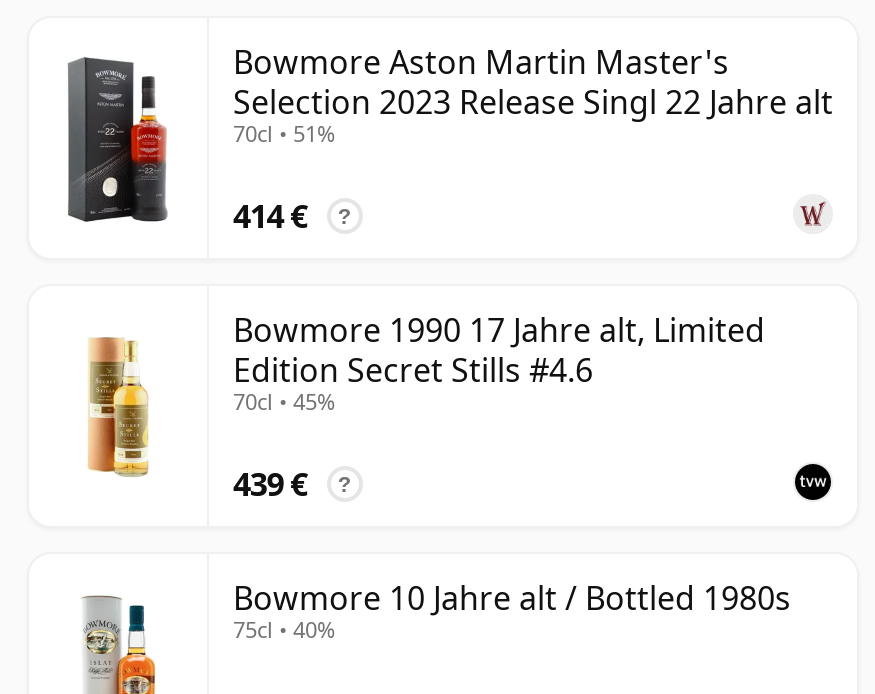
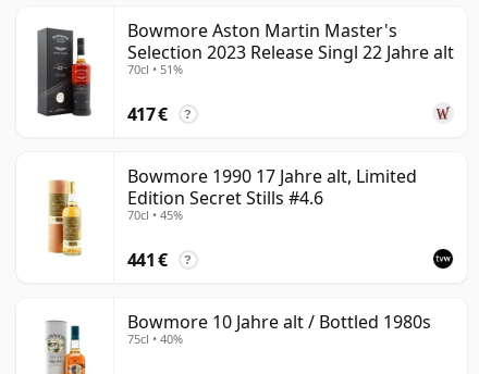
[233,194,307,238] 414 € -> [127,102,167,126] 417 €
[233,462,307,506] 439 € -> [127,248,167,272] 441 €

